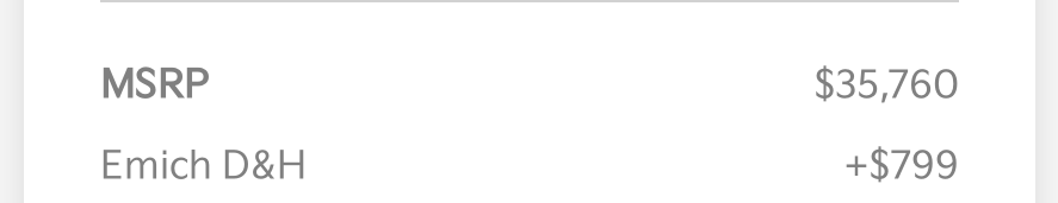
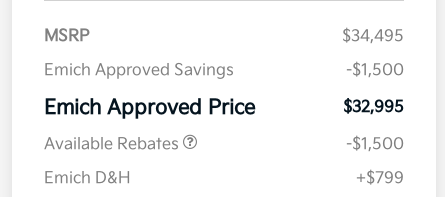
[813,65,959,110] $35,760 -> [44,27,404,154] $34,495 | Emich Approved Savings | -$1,500 | Emich Approved Price | $32,995 | Available Rebates | -$1,500

